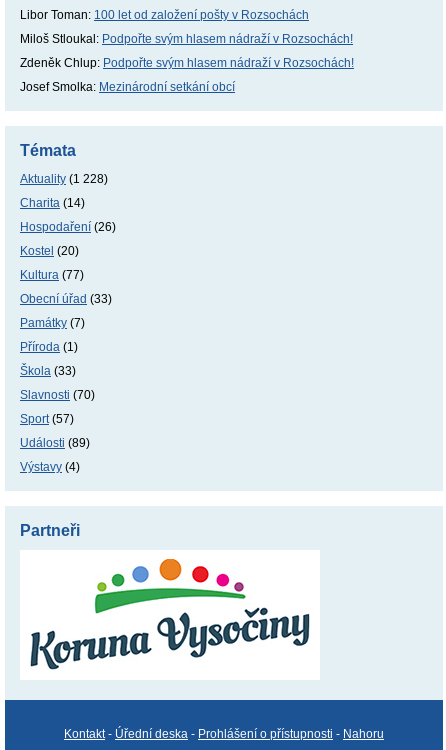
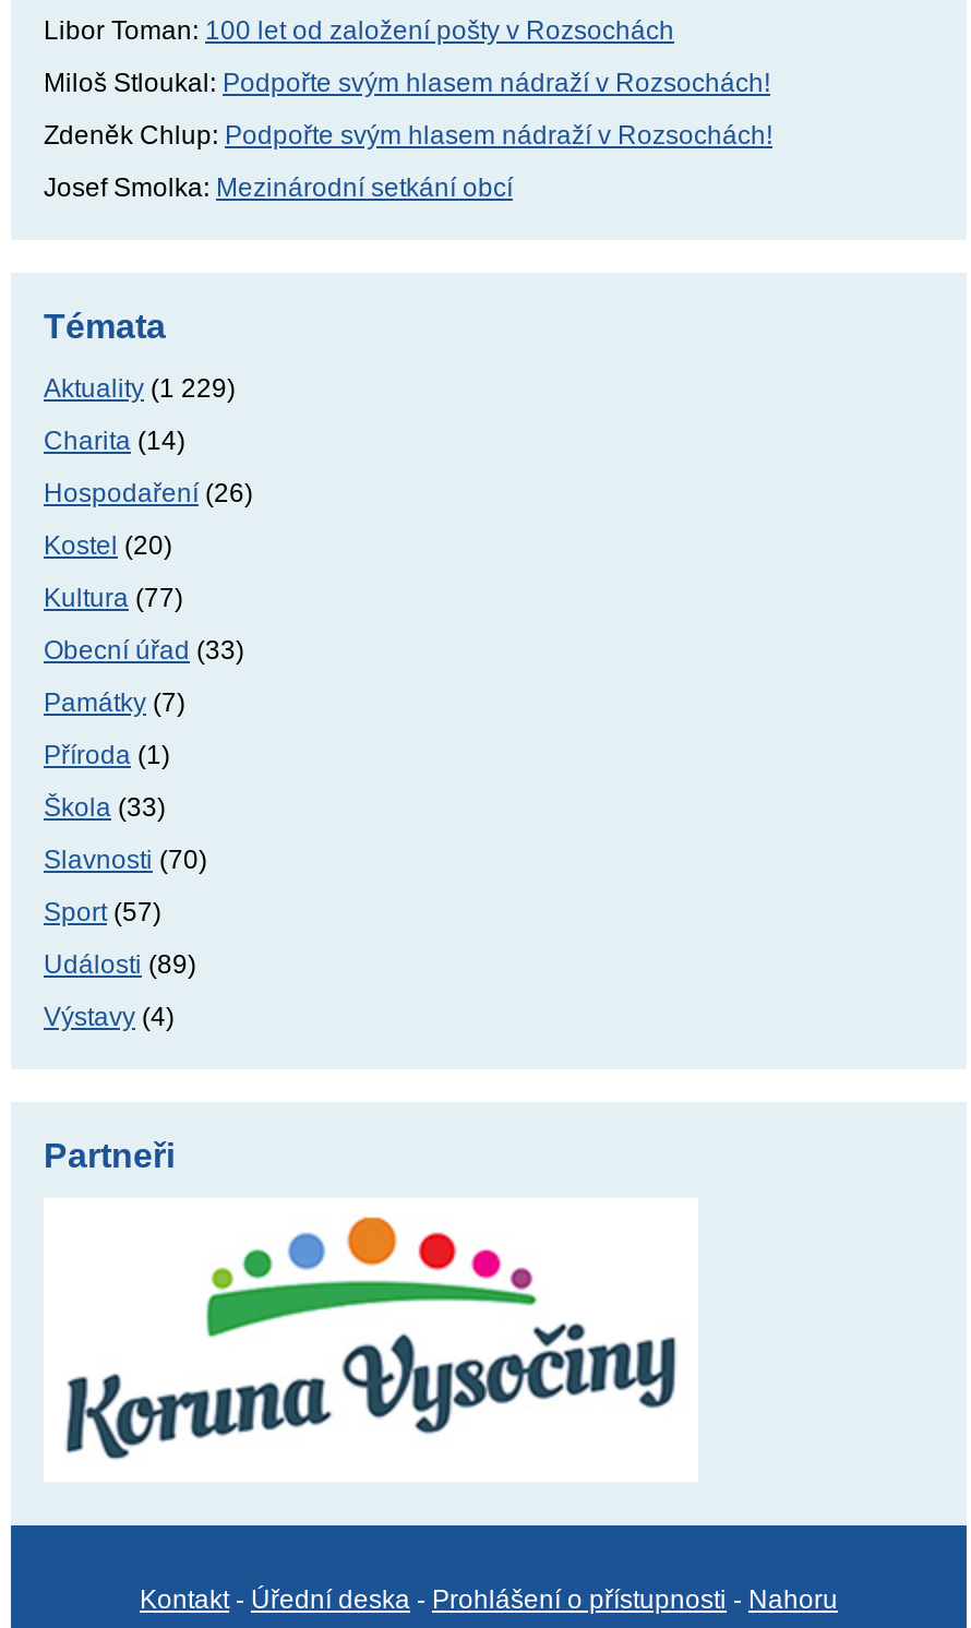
[20,172,108,186] Aktuality (1 228) -> [44,373,236,403] Aktuality (1 229)

